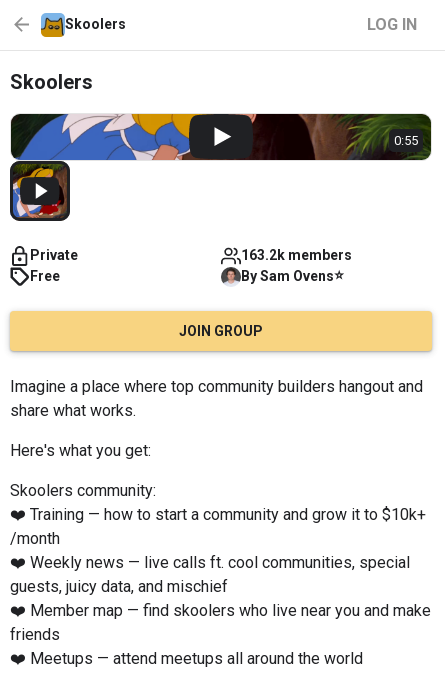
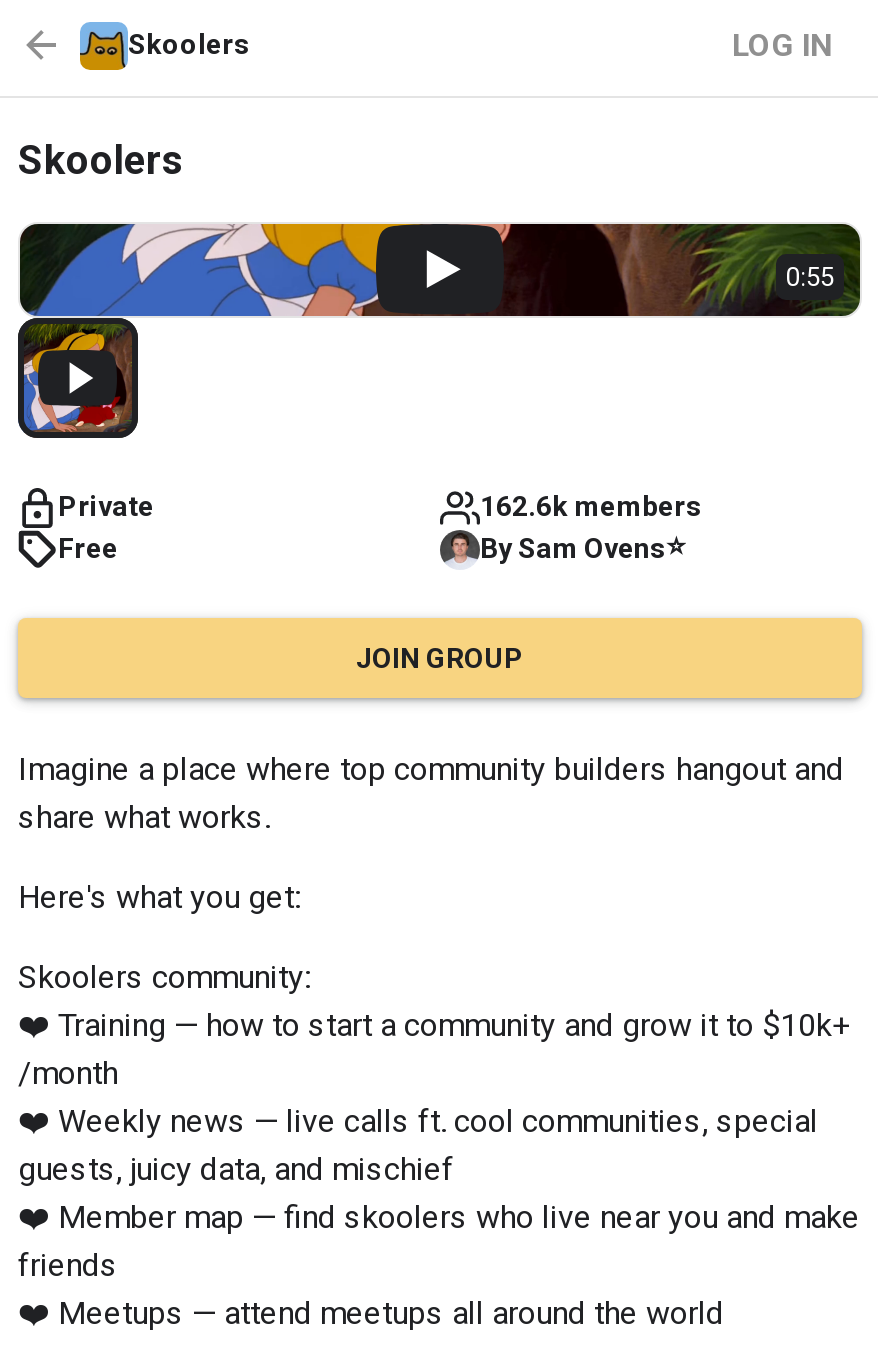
[241,247,352,263] 163.2k members -> [480,490,702,522] 162.6k members

